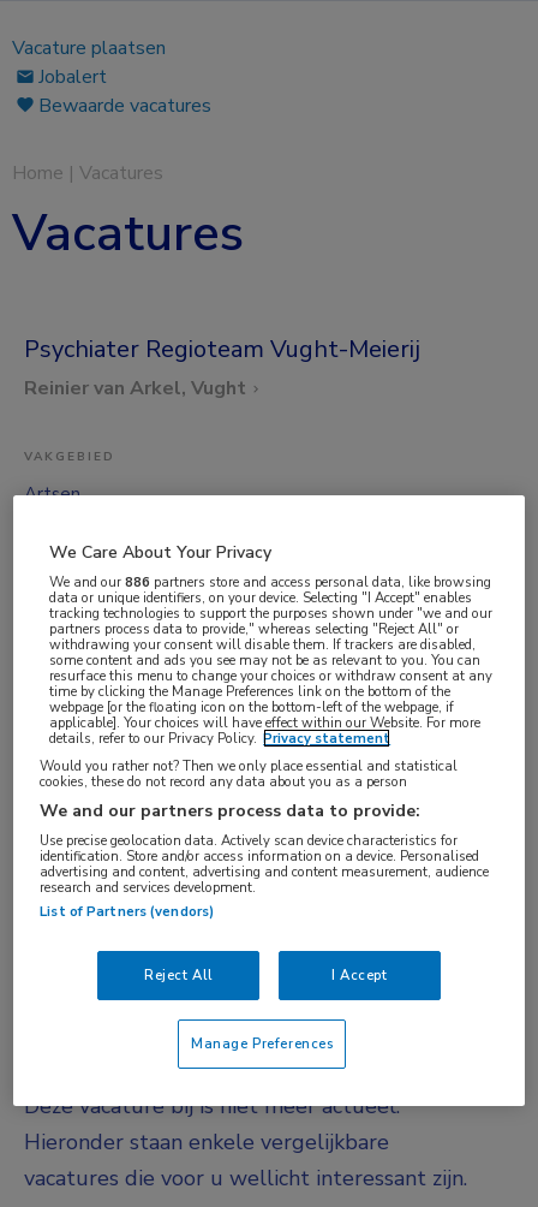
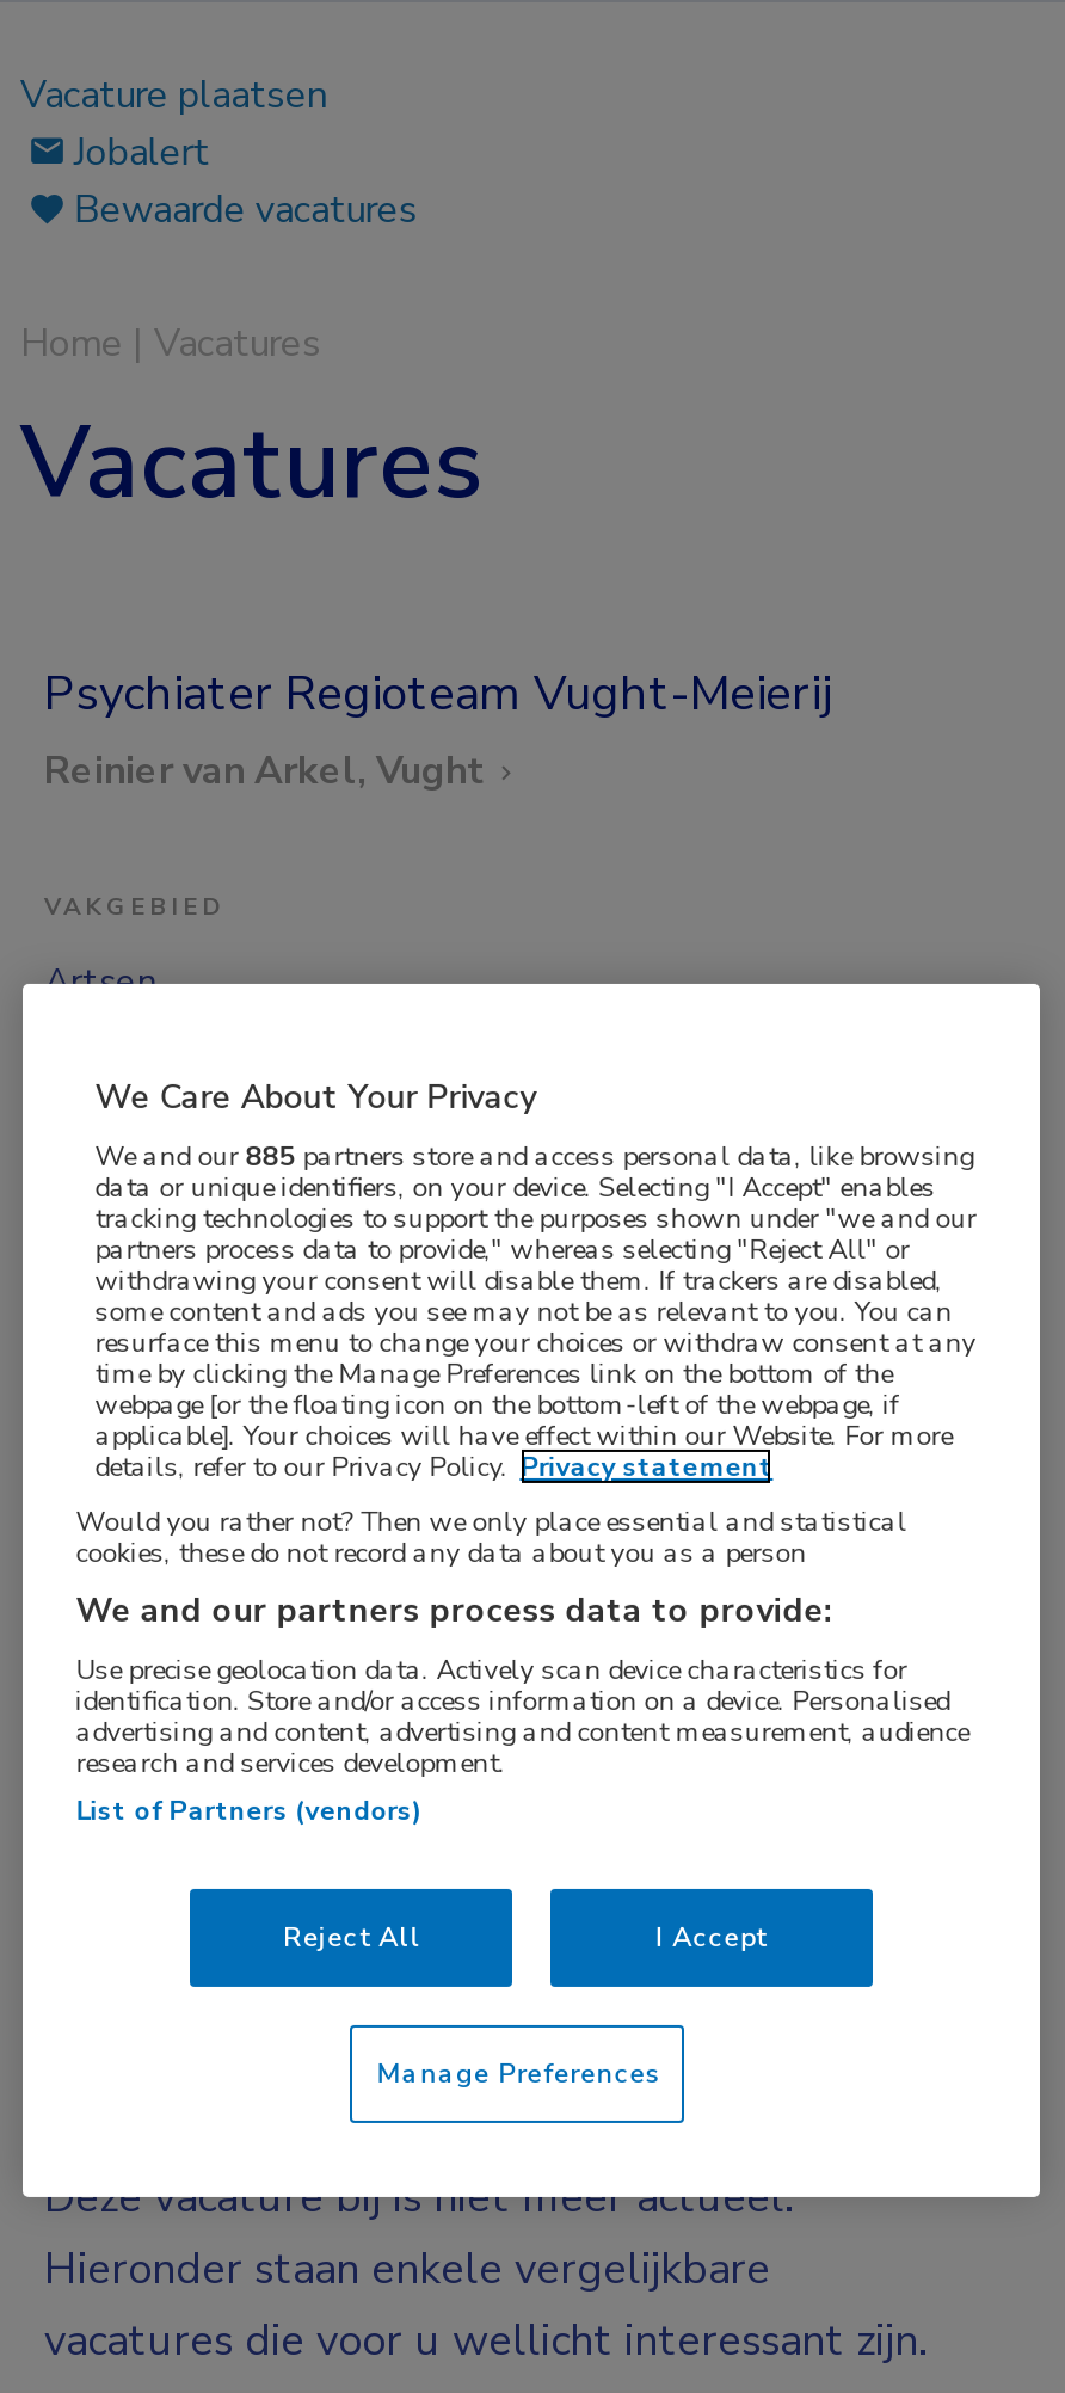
[49,572,491,592] We and our 886 partners store and access personal data, like browsing -> [95,1137,974,1175] We and our 885 partners store and access personal data, like browsing

